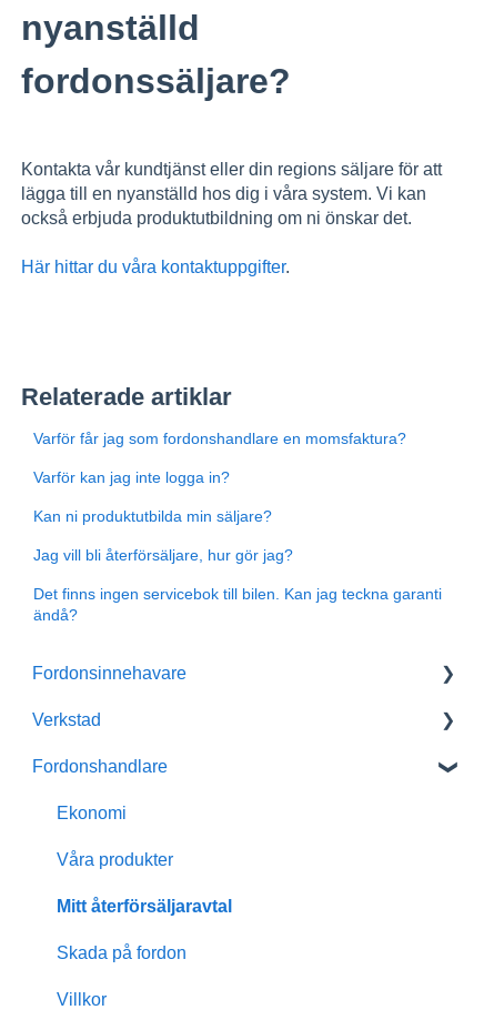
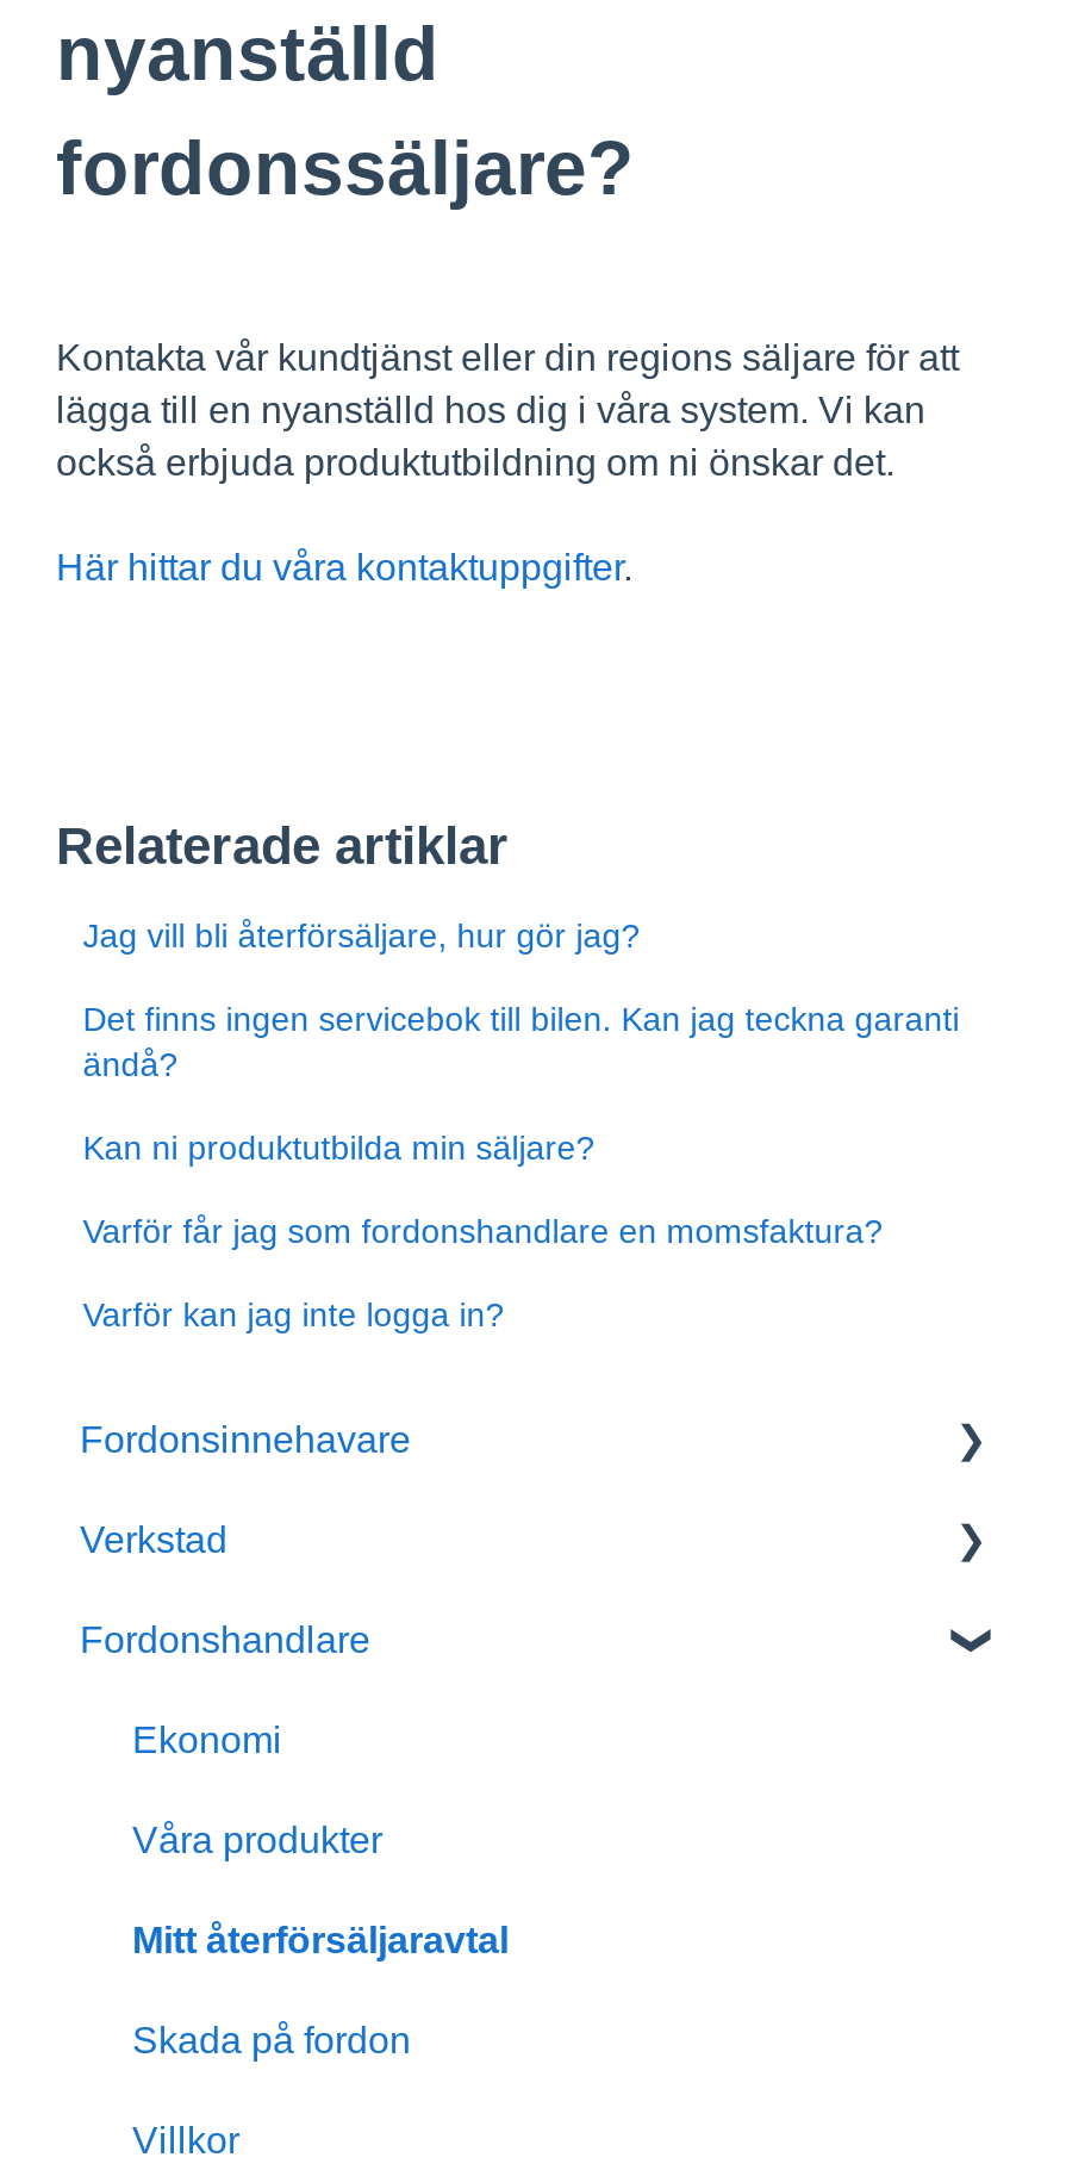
moved [34,429,407,525] -> [83,1128,883,1333]: Varför får jag som fordonshandlare en momsfaktura? | Varför kan jag inte logga in? | Kan ni produktutbilda min säljare?
moved [34,546,442,624] -> [83,916,959,1083]: Jag vill bli återförsäljare, hur gör jag? | Det finns ingen servicebok till bilen. Kan jag teckna garanti | ändå?

